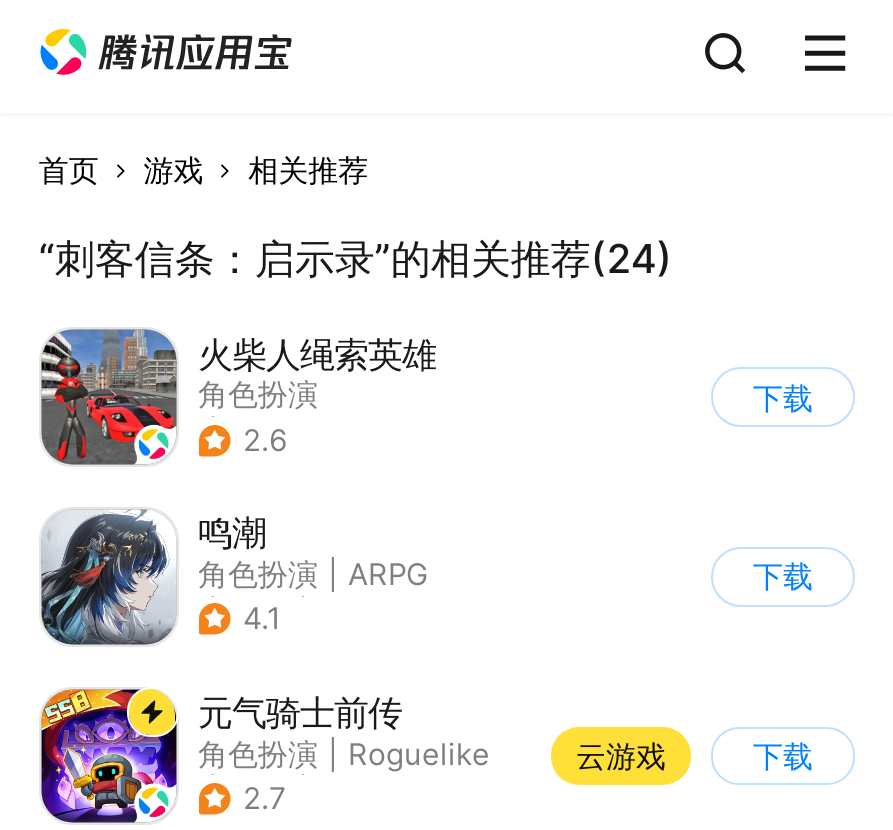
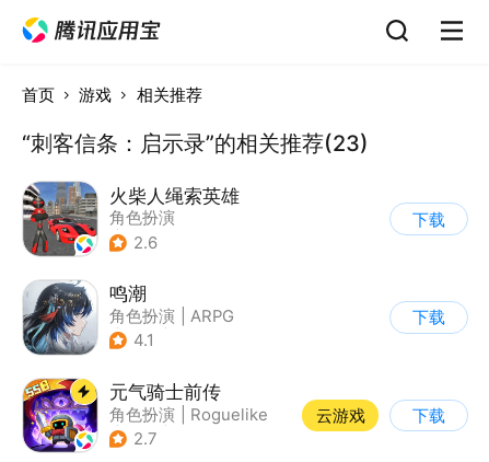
[39,234,673,282] “刺客信条：启示录”的相关推荐(24) -> [22,130,369,156] “刺客信条：启示录”的相关推荐(23)

